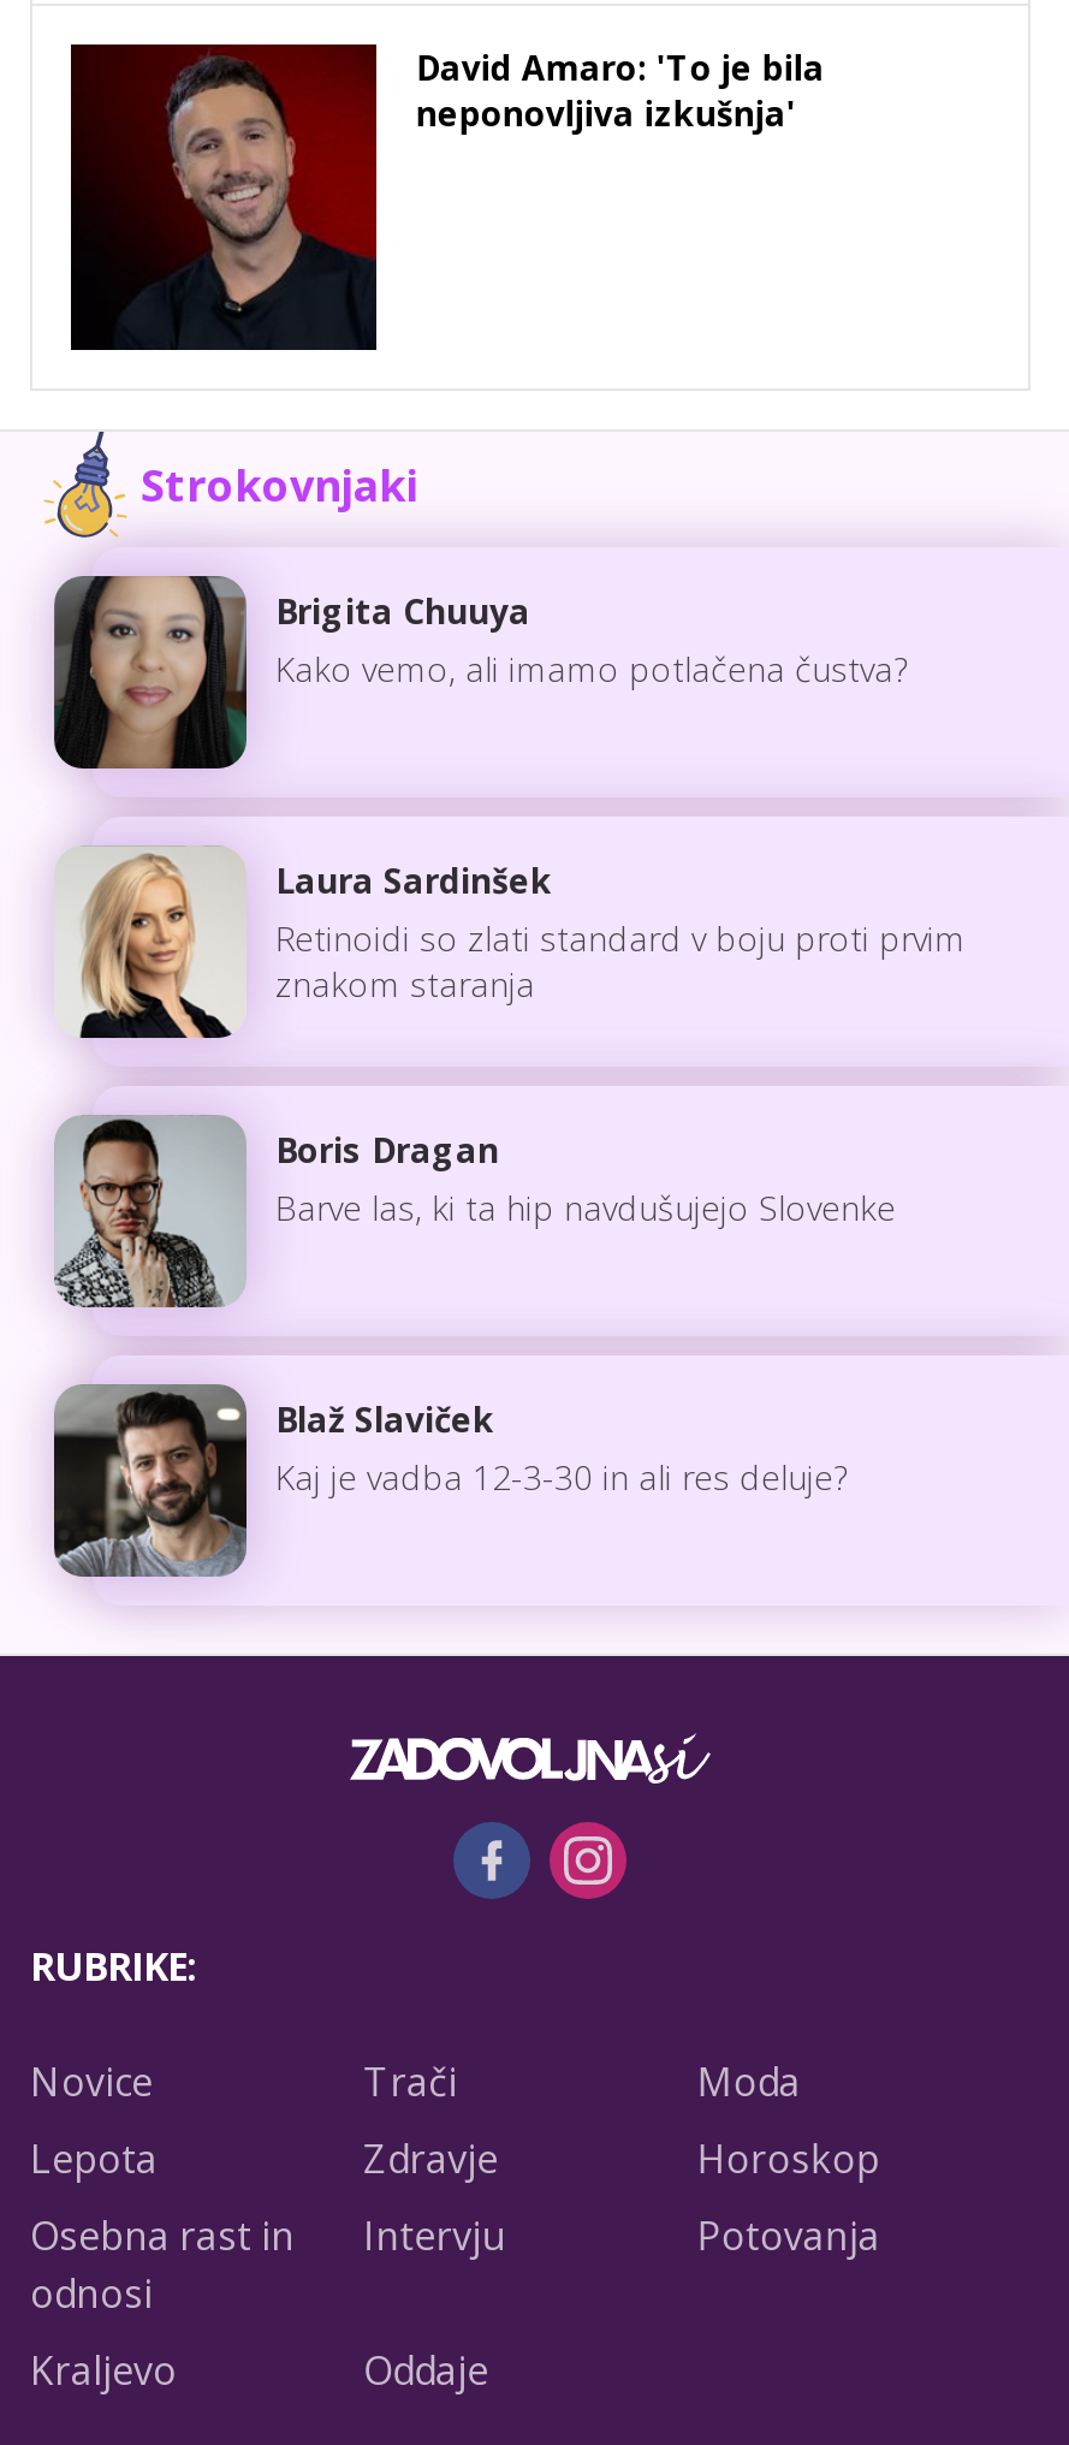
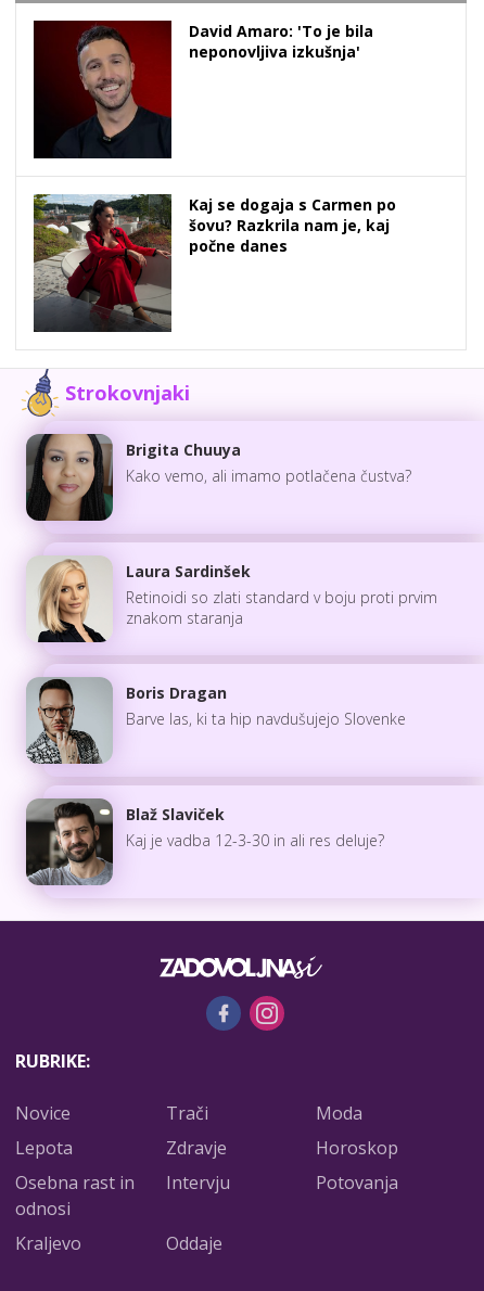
none -> [33,193,396,333] [image] | Kaj se dogaja s Carmen po | šovu? Razkrila nam je, kaj | počne danes

